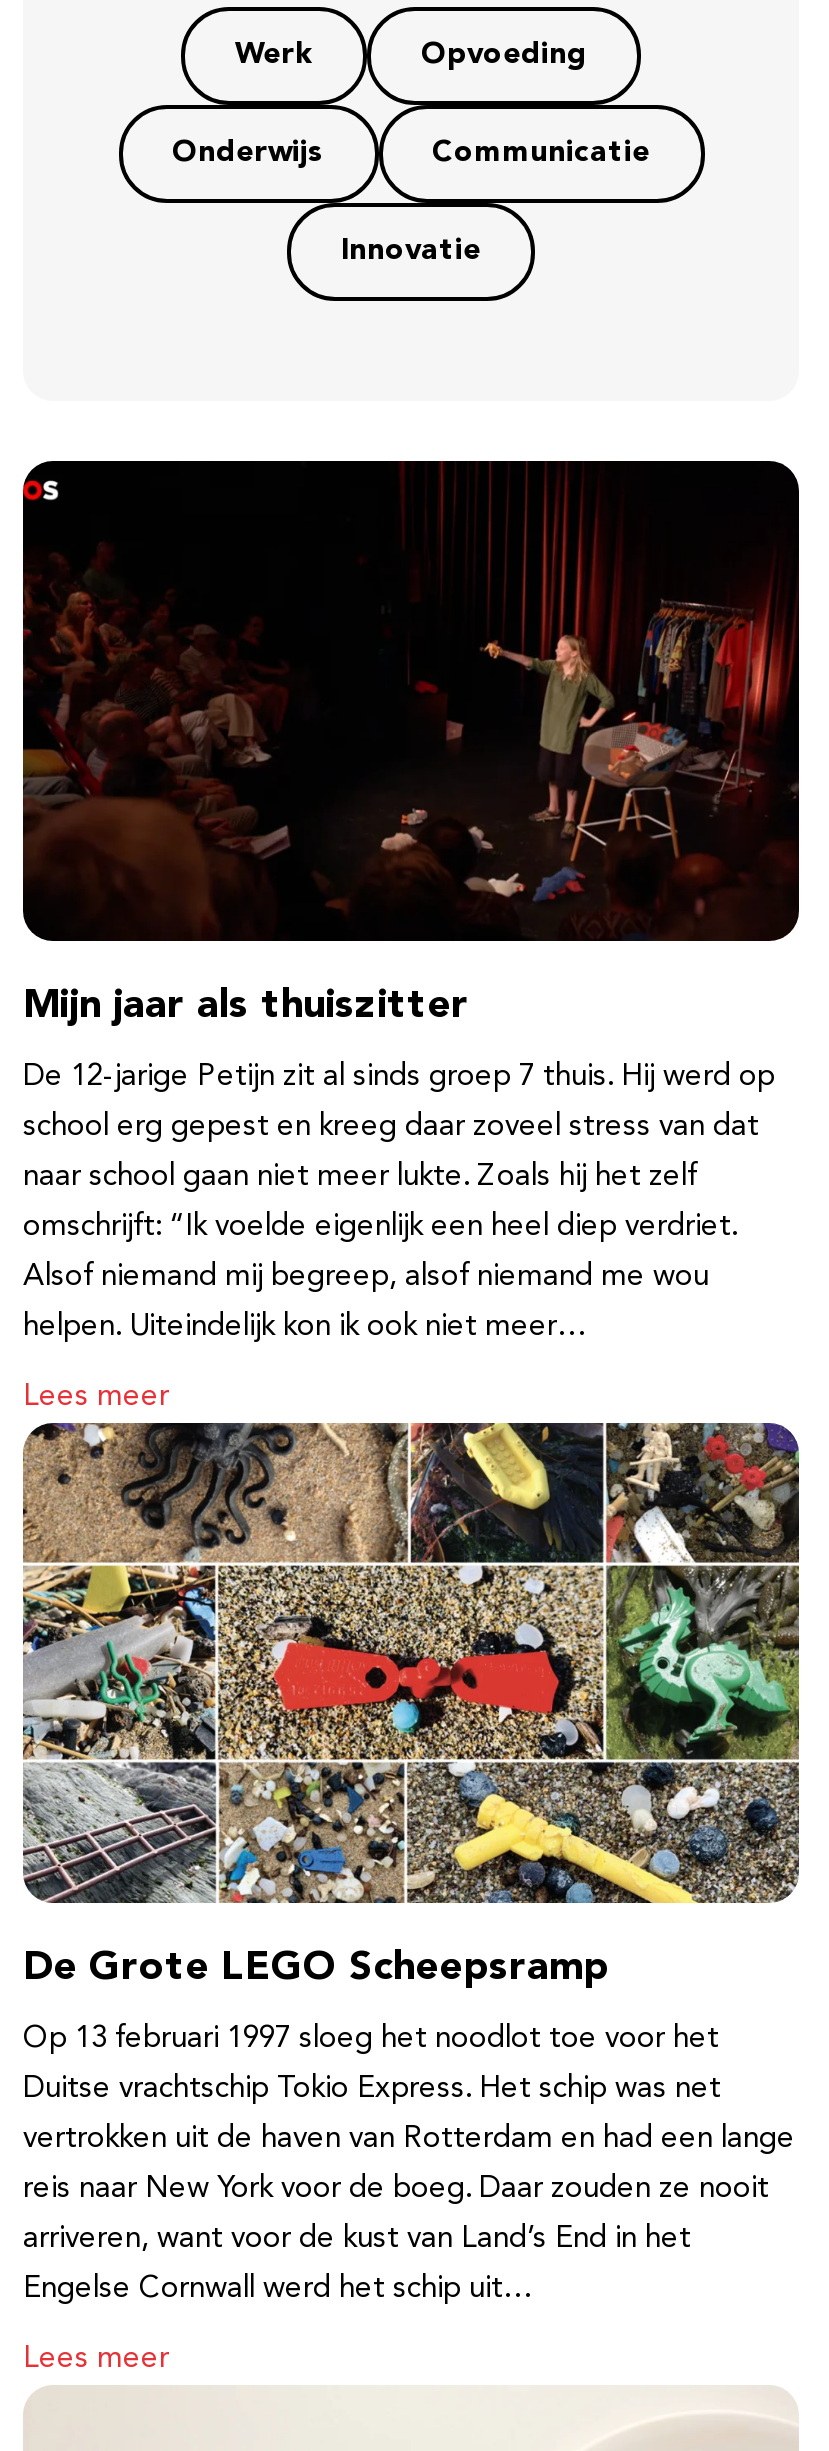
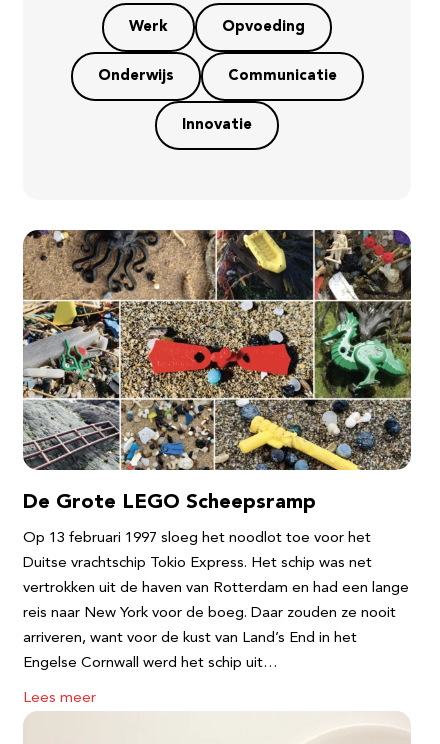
[21,459,801,1413] [image] | Mijn jaar als thuiszitter | De 12-jarige Petijn zit al sinds groep 7 thuis. Hij werd op | school erg gepest en kreeg daar zoveel stress van dat | naar school gaan niet meer lukte. Zoals hij het zelf | omschrijft: “Ik voelde eigenlijk een heel diep verdriet. | Alsof niemand mij begreep, alsof niemand me wou | helpen. Uiteindelijk kon ik ook niet meer… | Lees meer -> none

